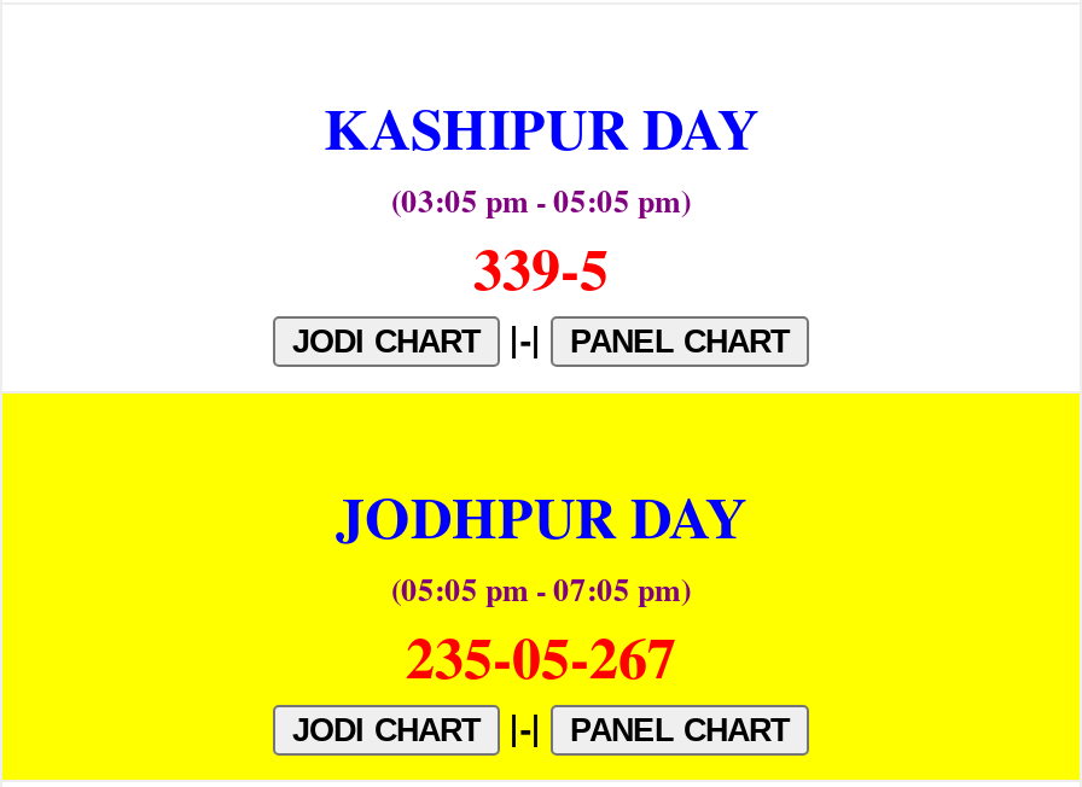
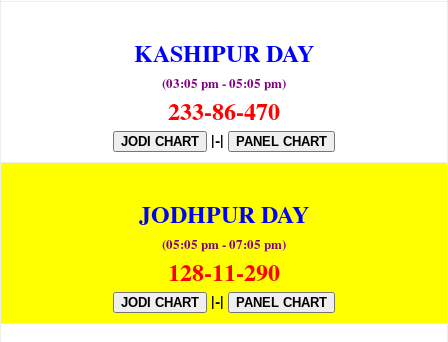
[473,225,609,309] 339-5 -> [168,93,280,128] 233-86-470
[406,614,676,698] 235-05-267 -> [168,254,280,289] 128-11-290

